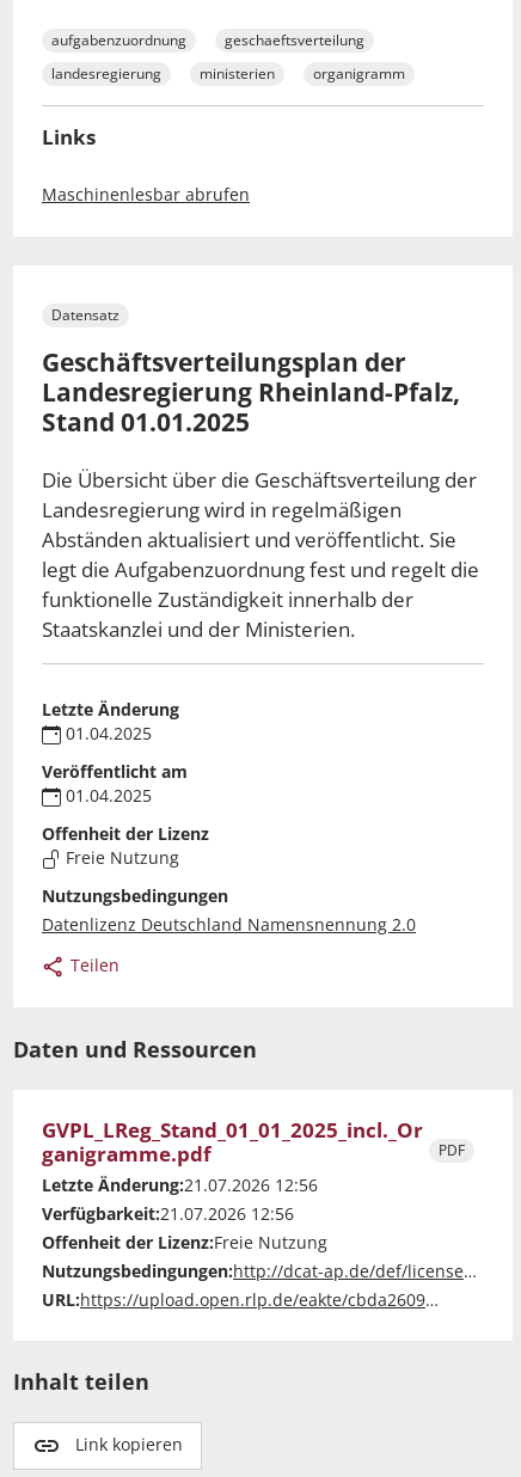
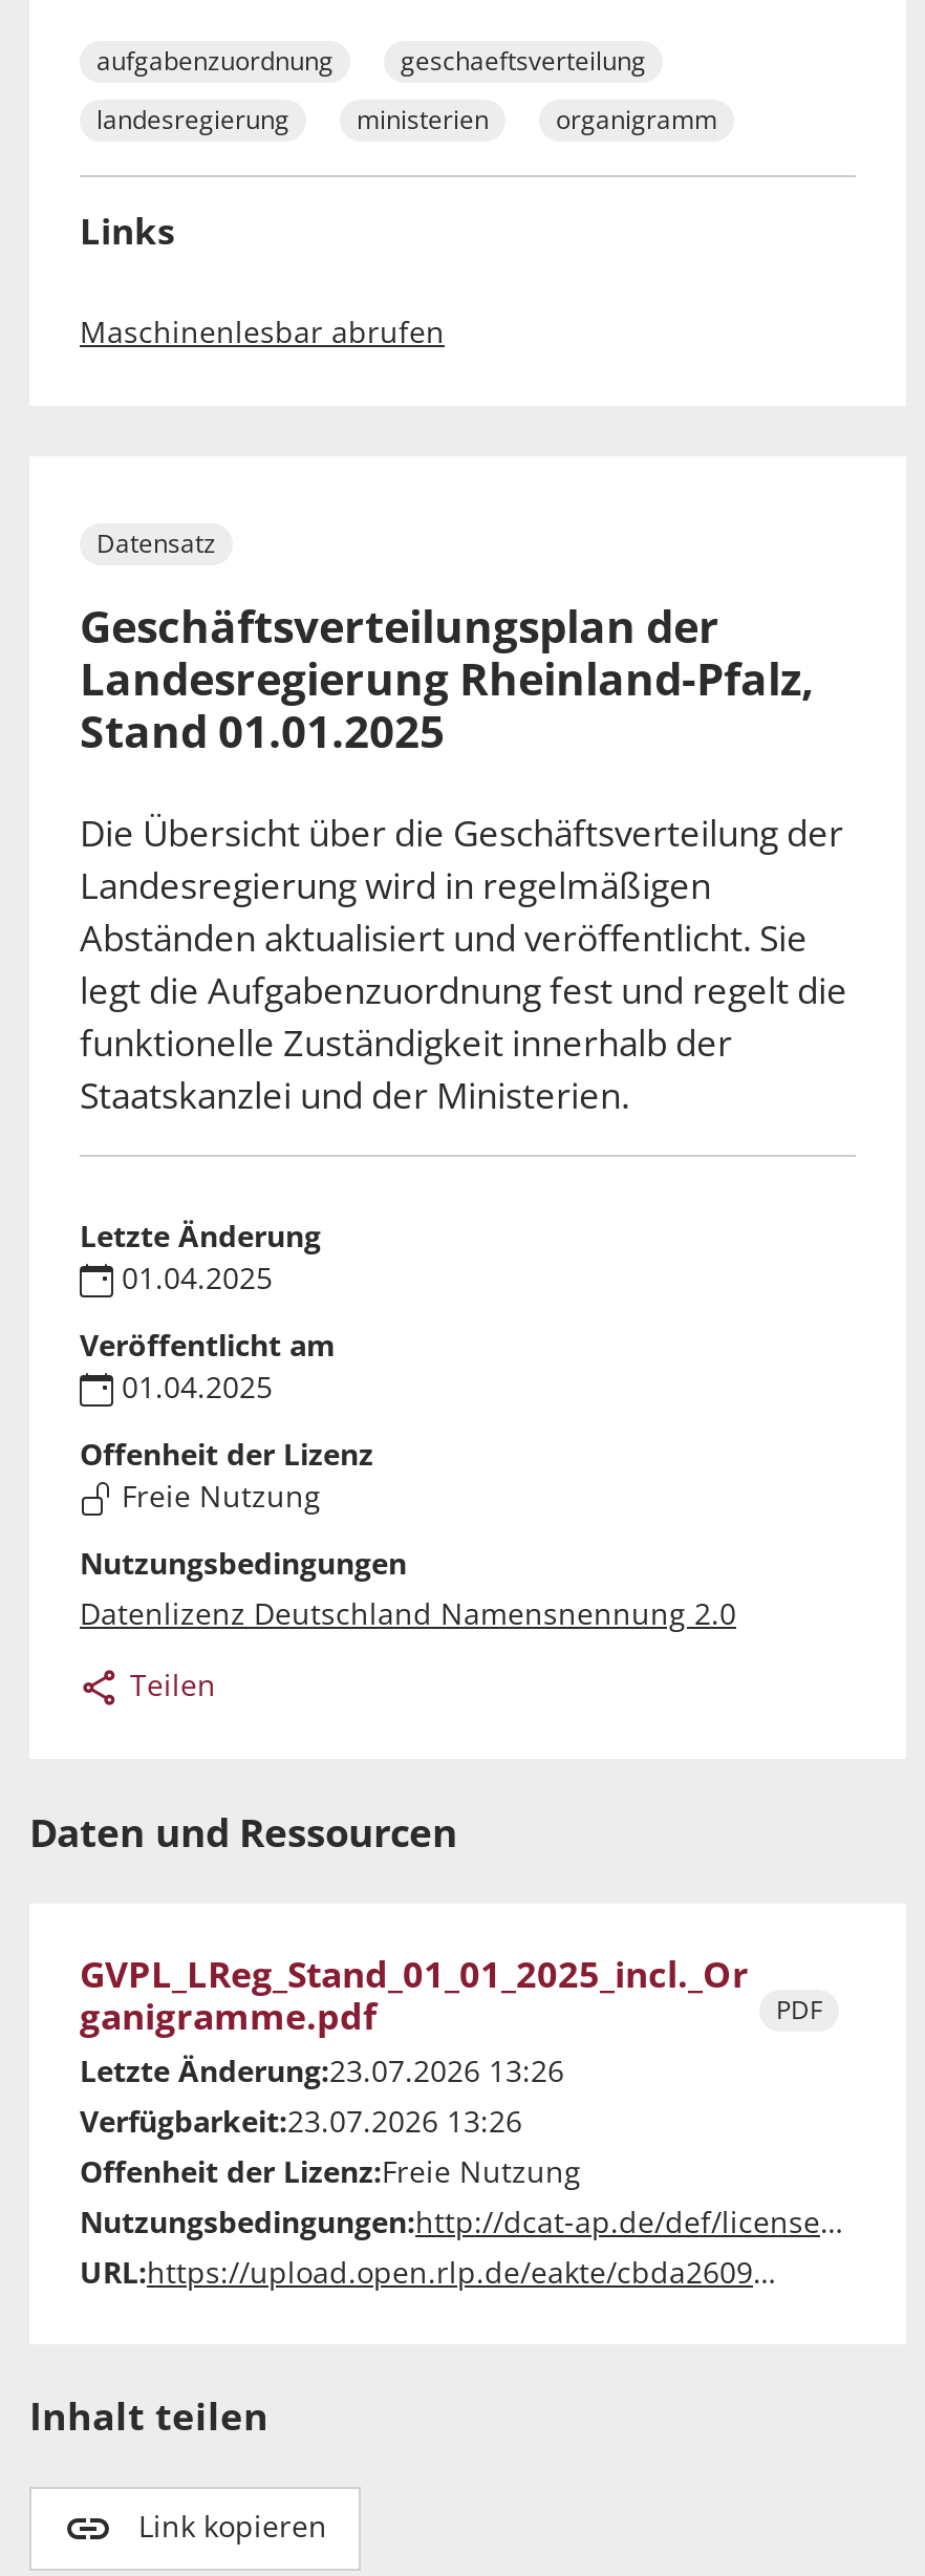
[42,1174,318,1196] Letzte Änderung:21.07.2026 12:56 -> [80,2051,564,2091] Letzte Änderung:23.07.2026 13:26
[42,1202,294,1225] Verfügbarkeit:21.07.2026 12:56 -> [80,2101,522,2141] Verfügbarkeit:23.07.2026 13:26

